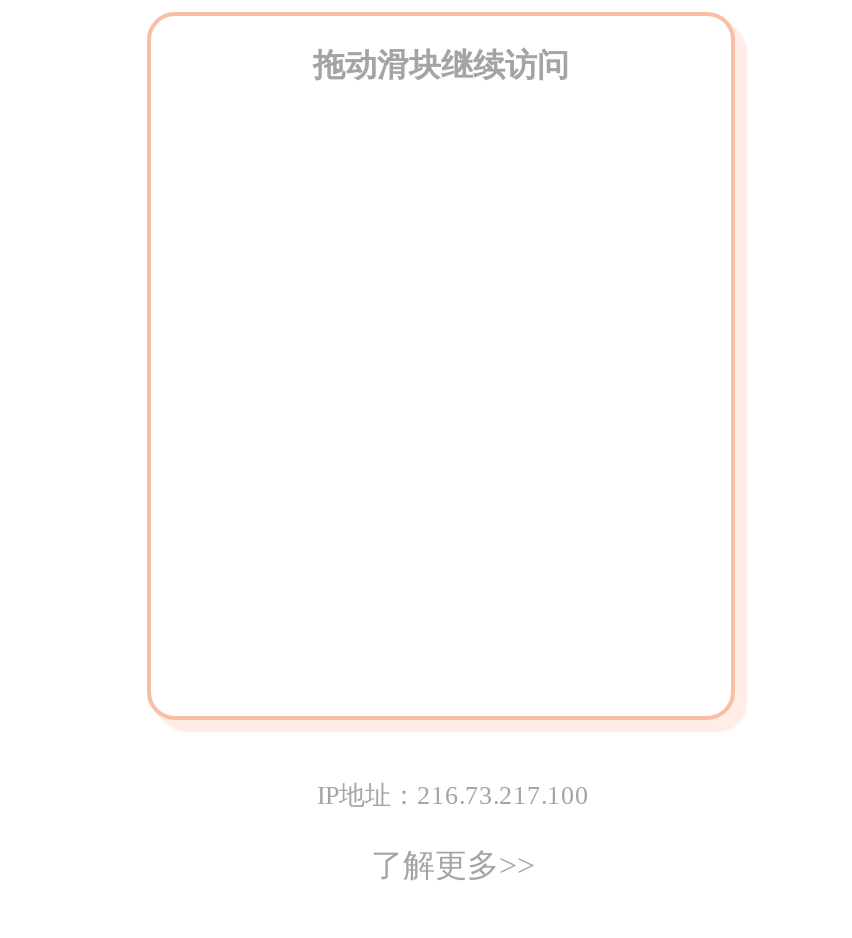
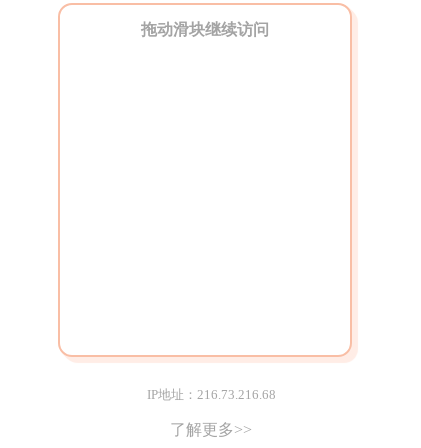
[317,780,589,810] IP地址：216.73.217.100 -> [146,387,275,402] IP地址：216.73.216.68

